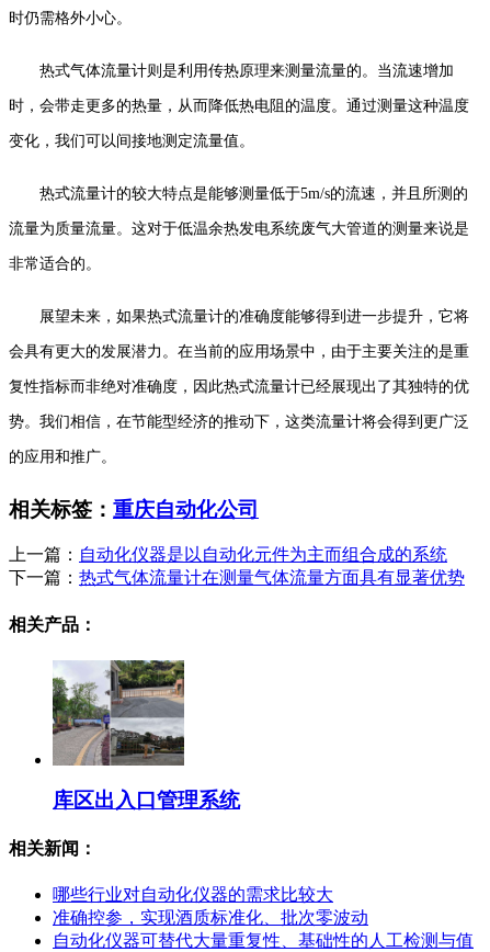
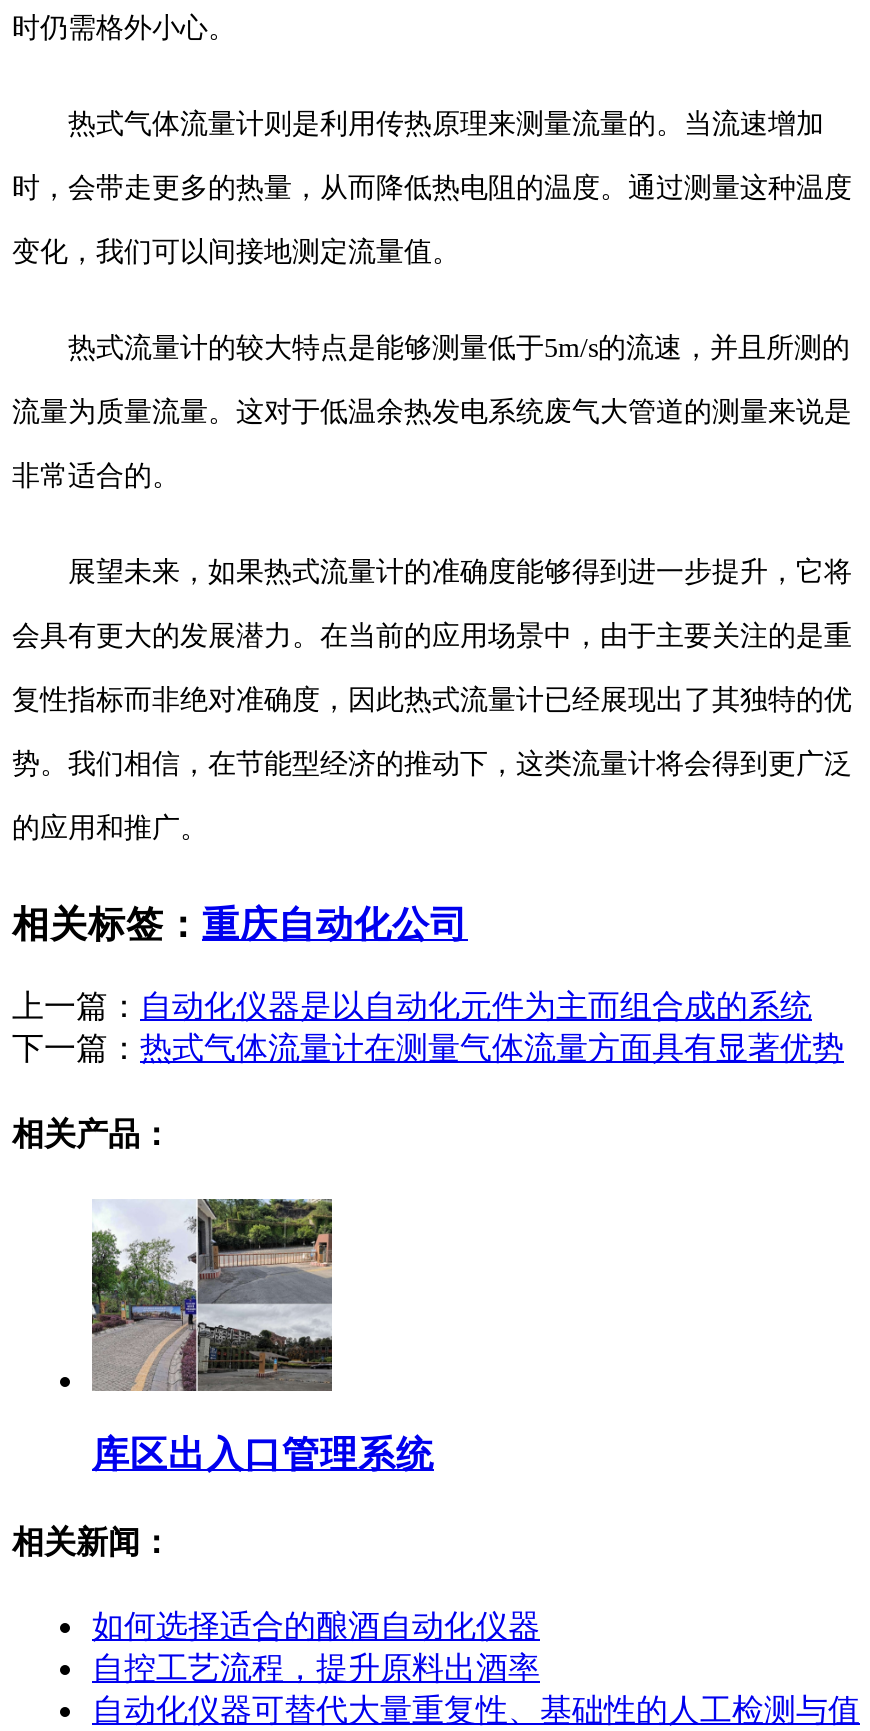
[53,885,368,927] 哪些行业对自动化仪器的需求比较大 | 准确控参，实现酒质标准化、批次零波动 -> [92,1609,540,1685] 如何选择适合的酿酒自动化仪器 | 自控工艺流程，提升原料出酒率

